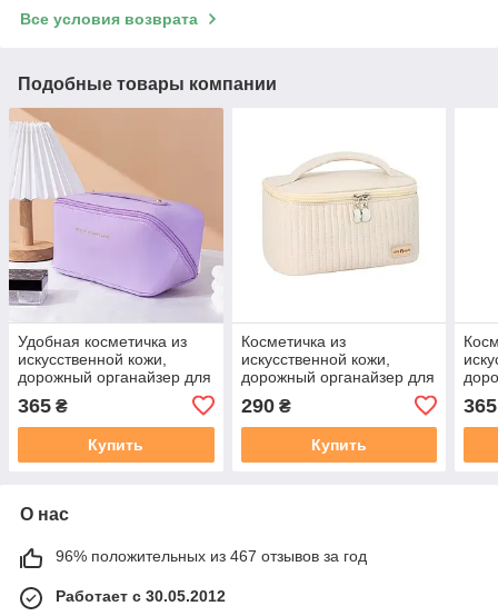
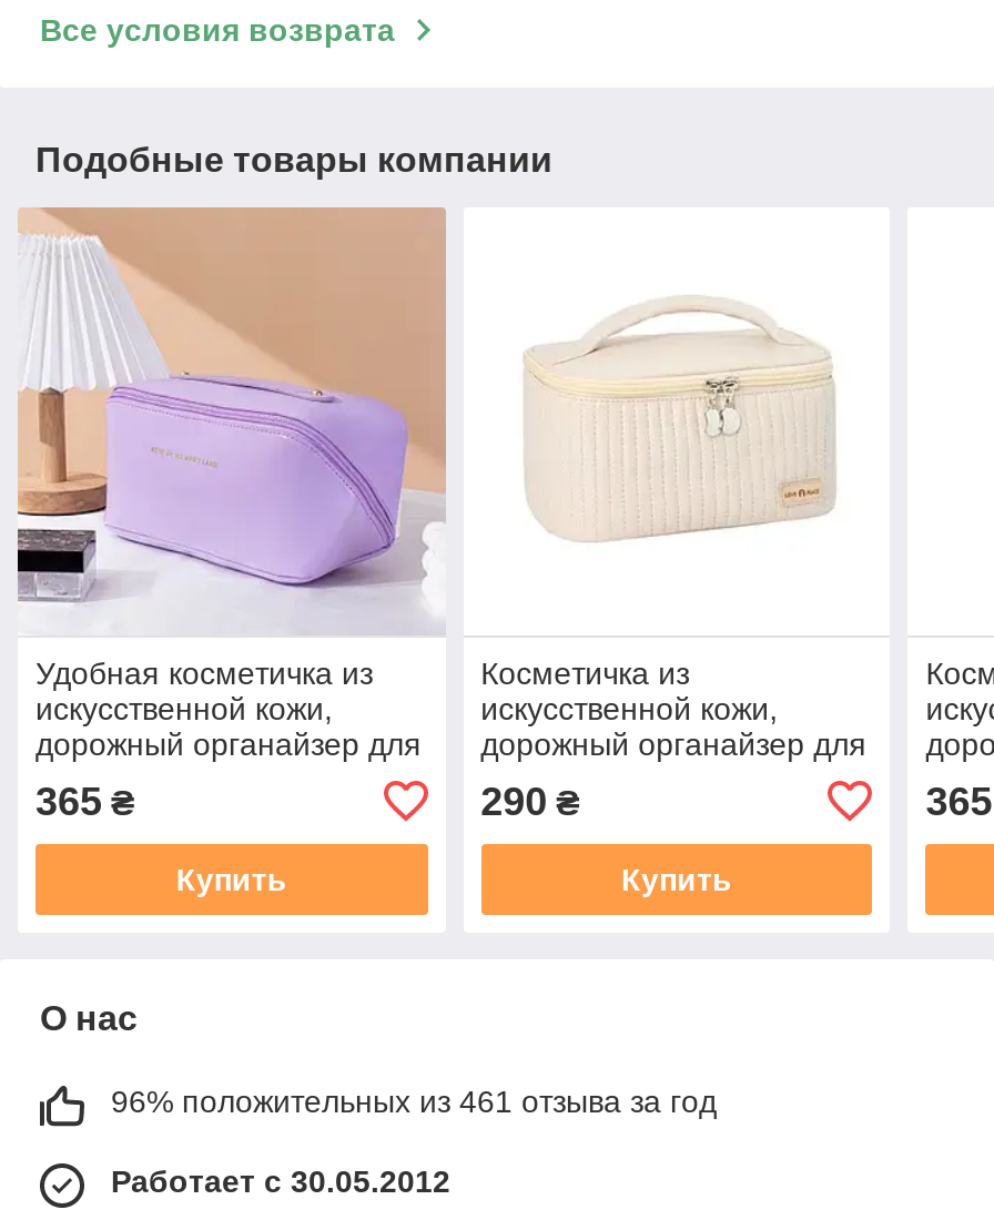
[56,547,367,565] 96% положительных из 467 отзывов за год -> [111,1083,717,1119] 96% положительных из 461 отзыва за год

